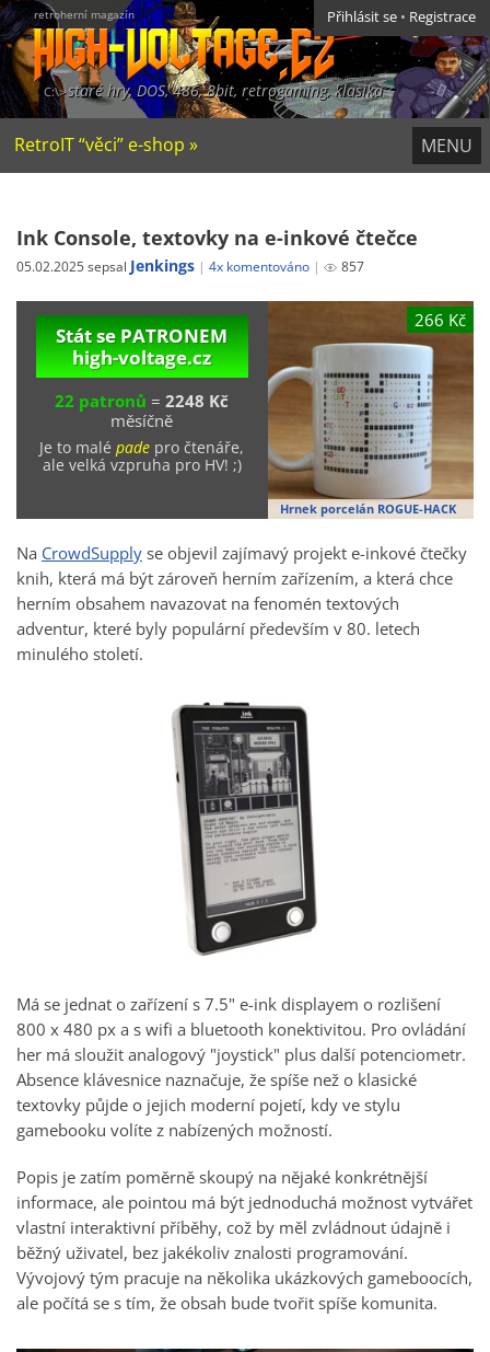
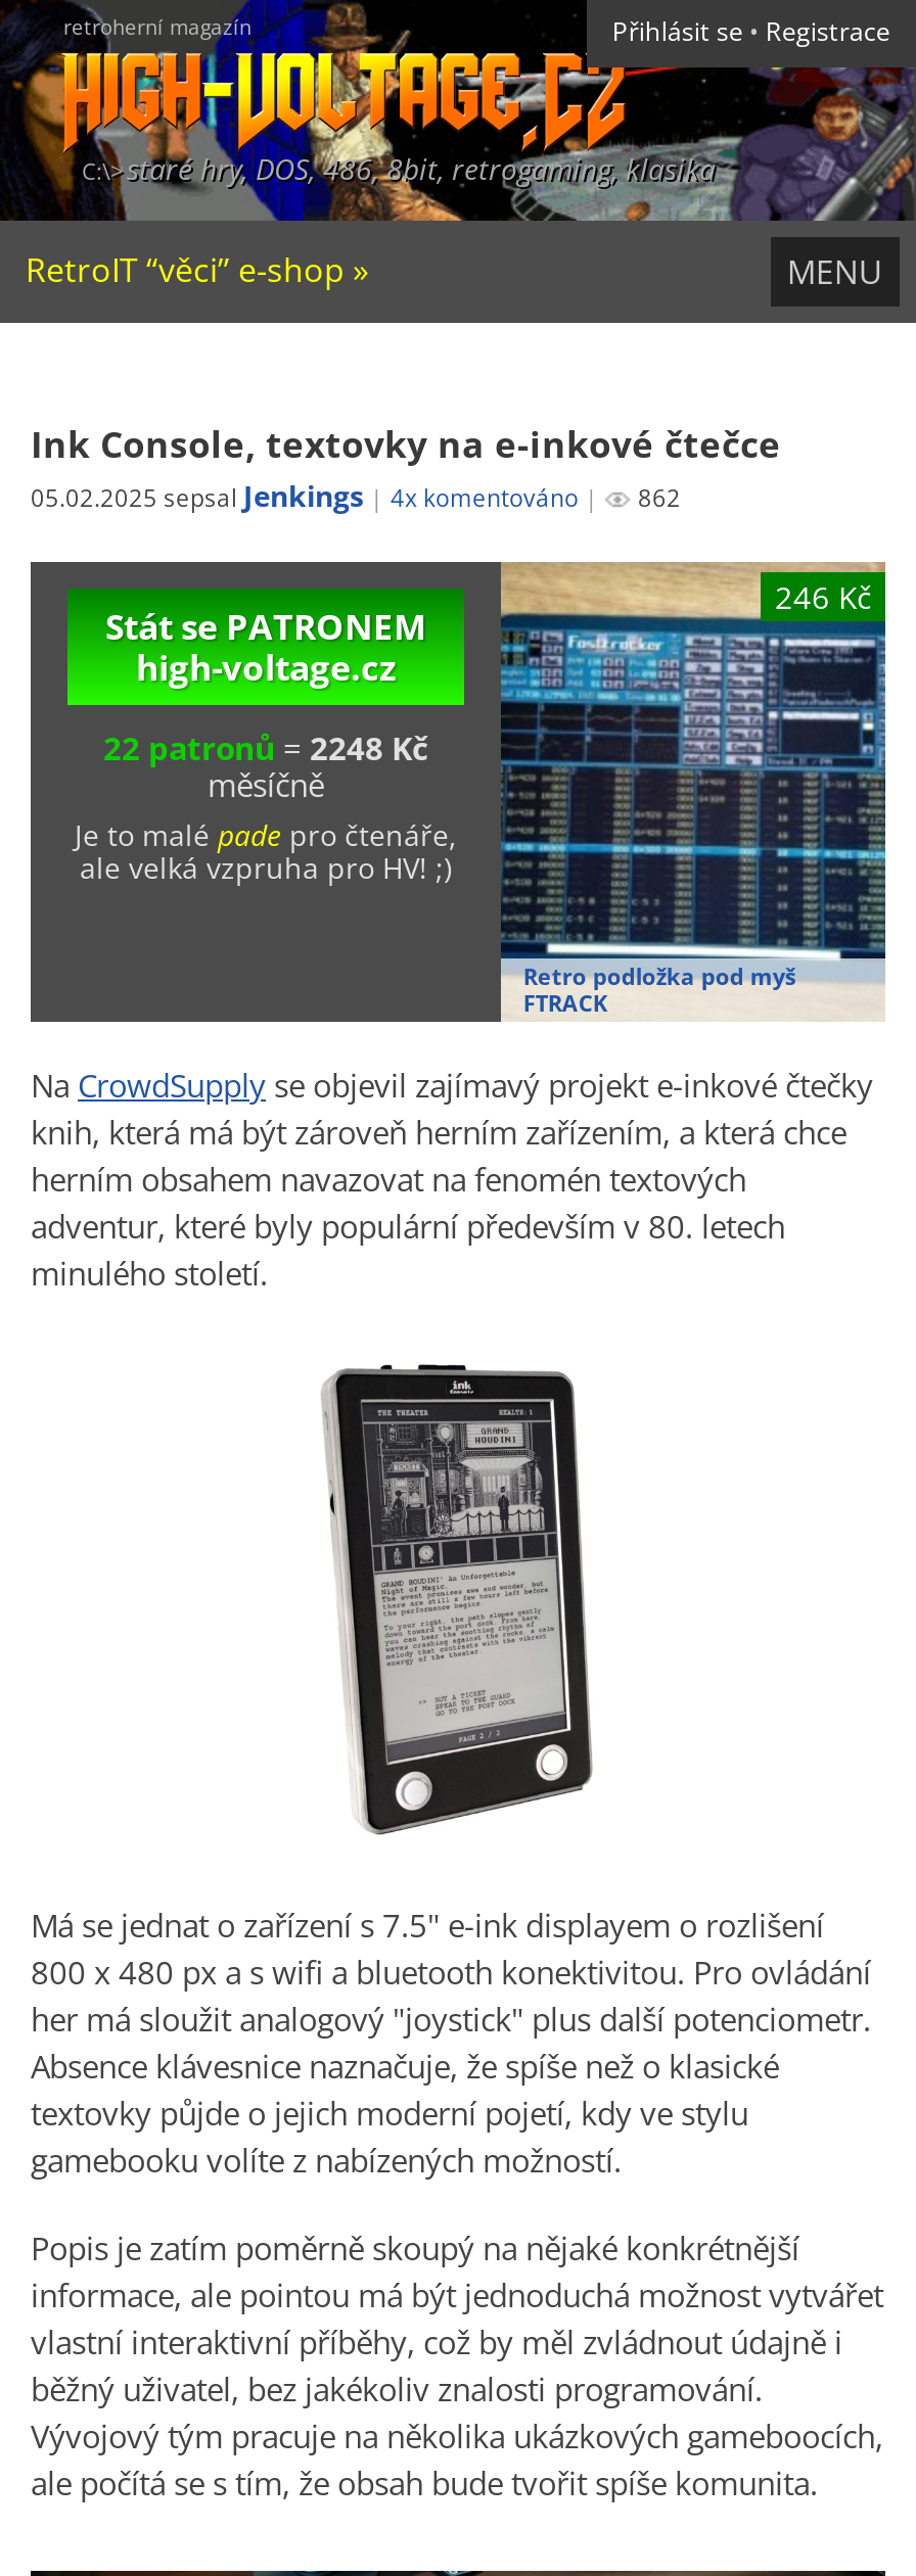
[16,255,364,275] 05.02.2025 sepsal Jenkings 4x komentováno 857 -> [31,475,681,514] 05.02.2025 sepsal Jenkings 4x komentováno 862
[267,301,475,499] [image] | 266 Kč -> [499,562,887,983] [image] | 246 Kč
[280,500,456,517] Hrnek porcelán ROGUE-HACK -> [523,961,795,1018] Retro podložka pod myš | FTRACK

